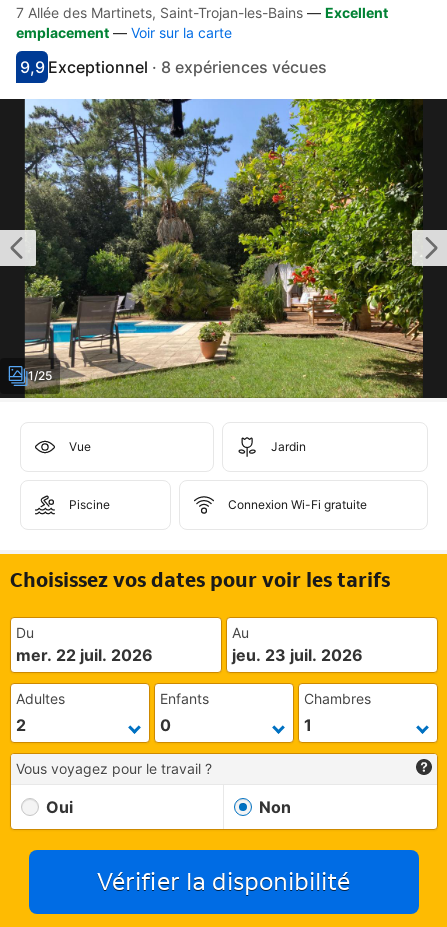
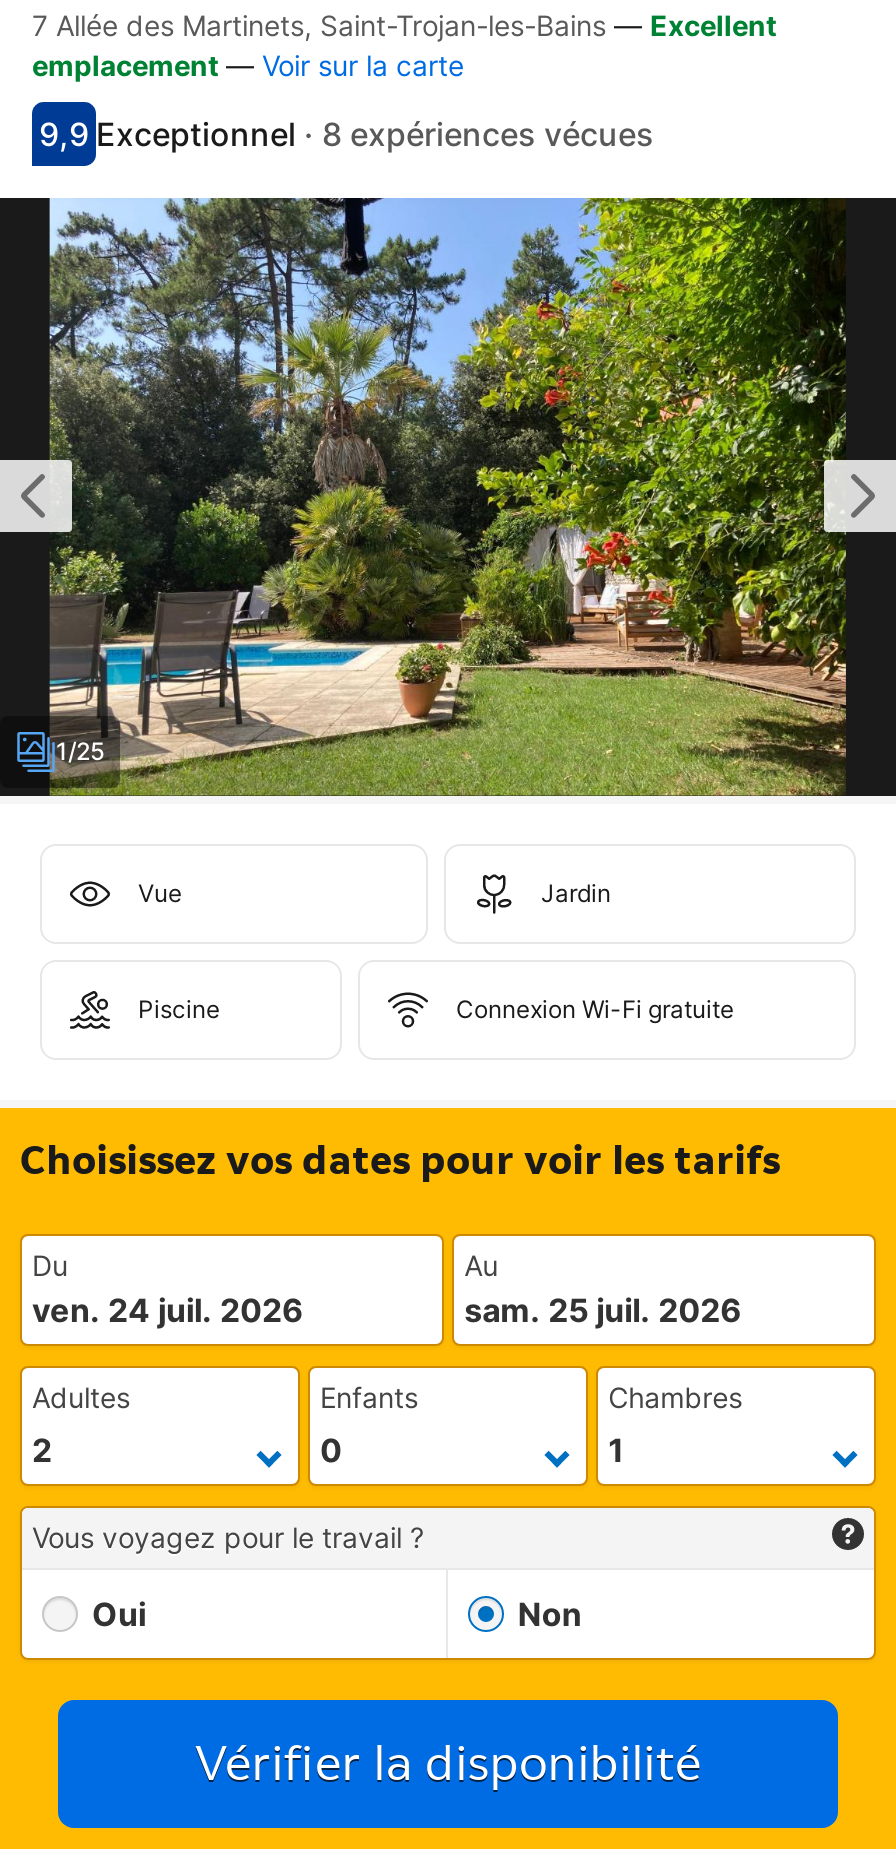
[16,645,153,665] mer. 22 juil. 2026 -> [32,1290,304,1330] ven. 24 juil. 2026
[232,645,363,665] jeu. 23 juil. 2026 -> [464,1290,742,1330] sam. 25 juil. 2026

